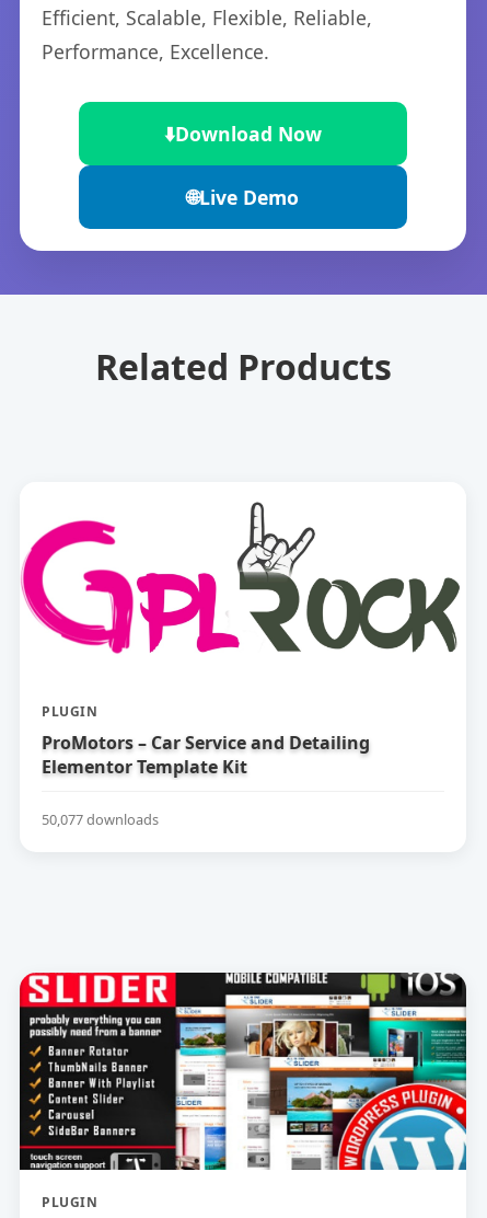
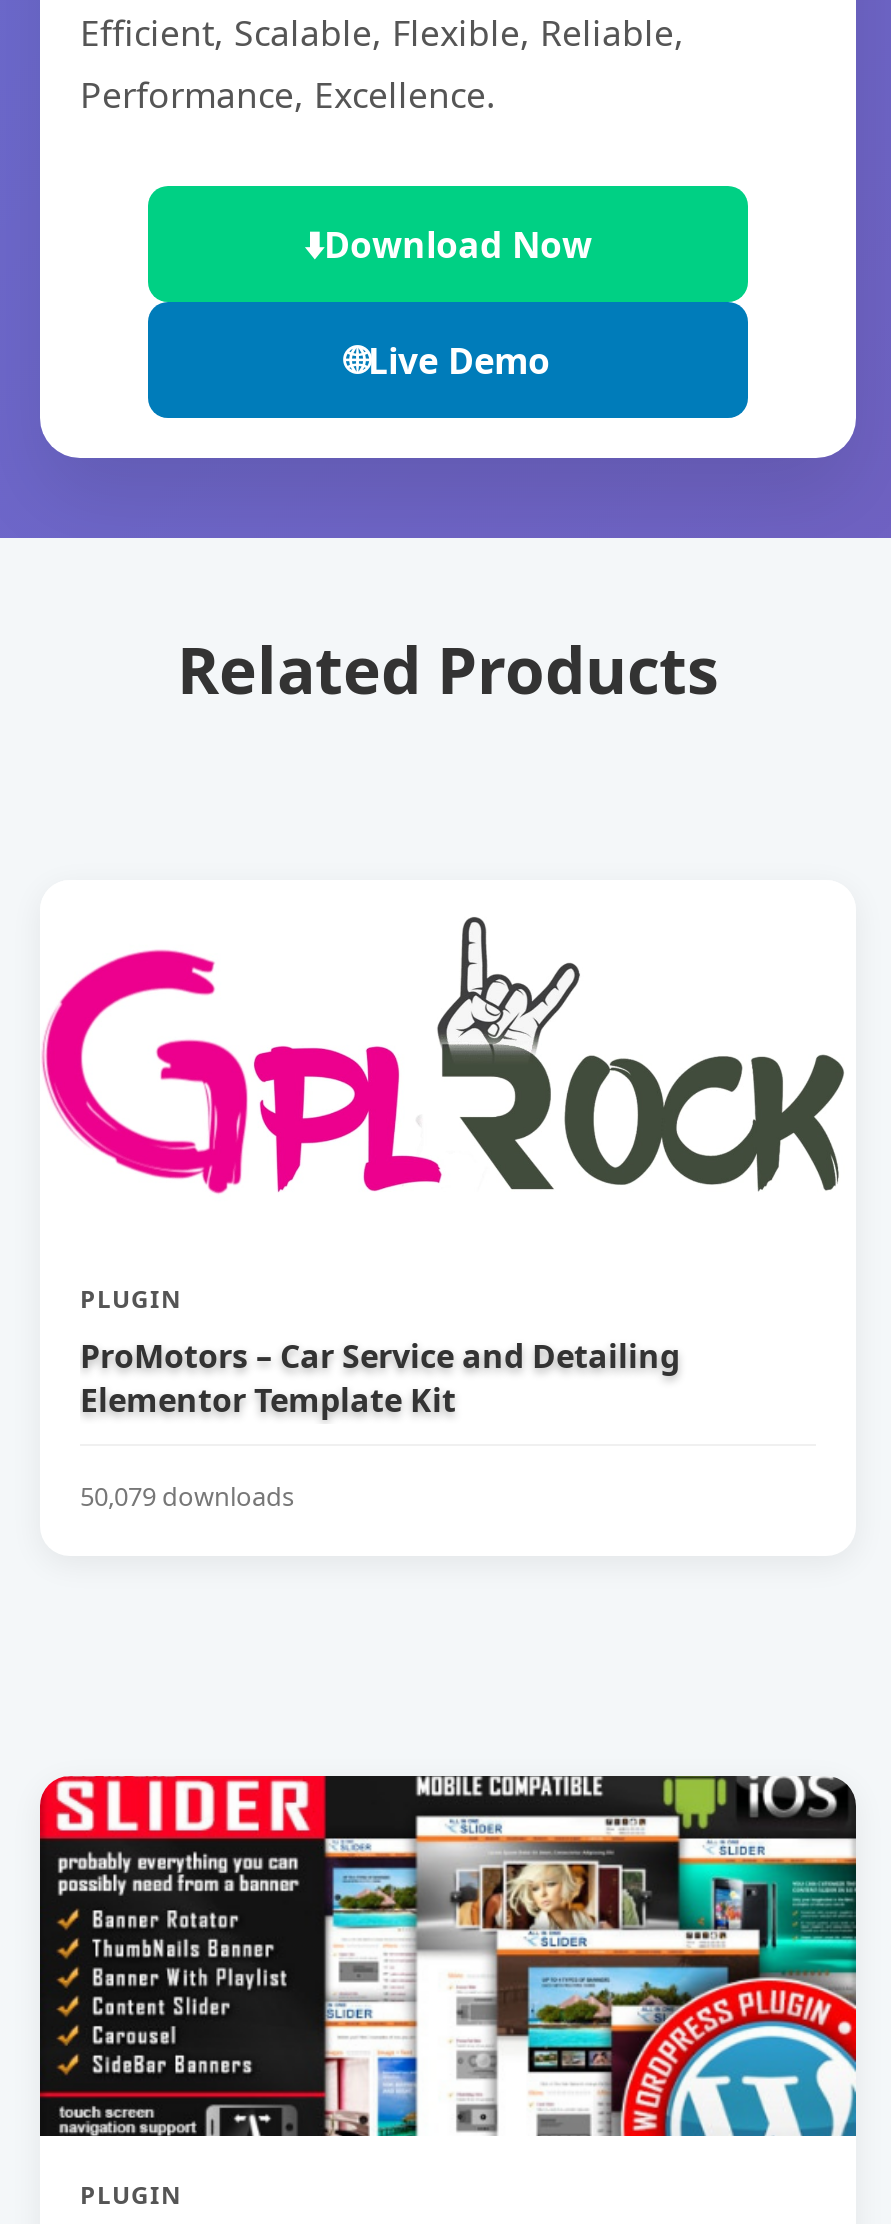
[42,809,159,829] 50,077 downloads -> [80,1478,294,1514] 50,079 downloads

